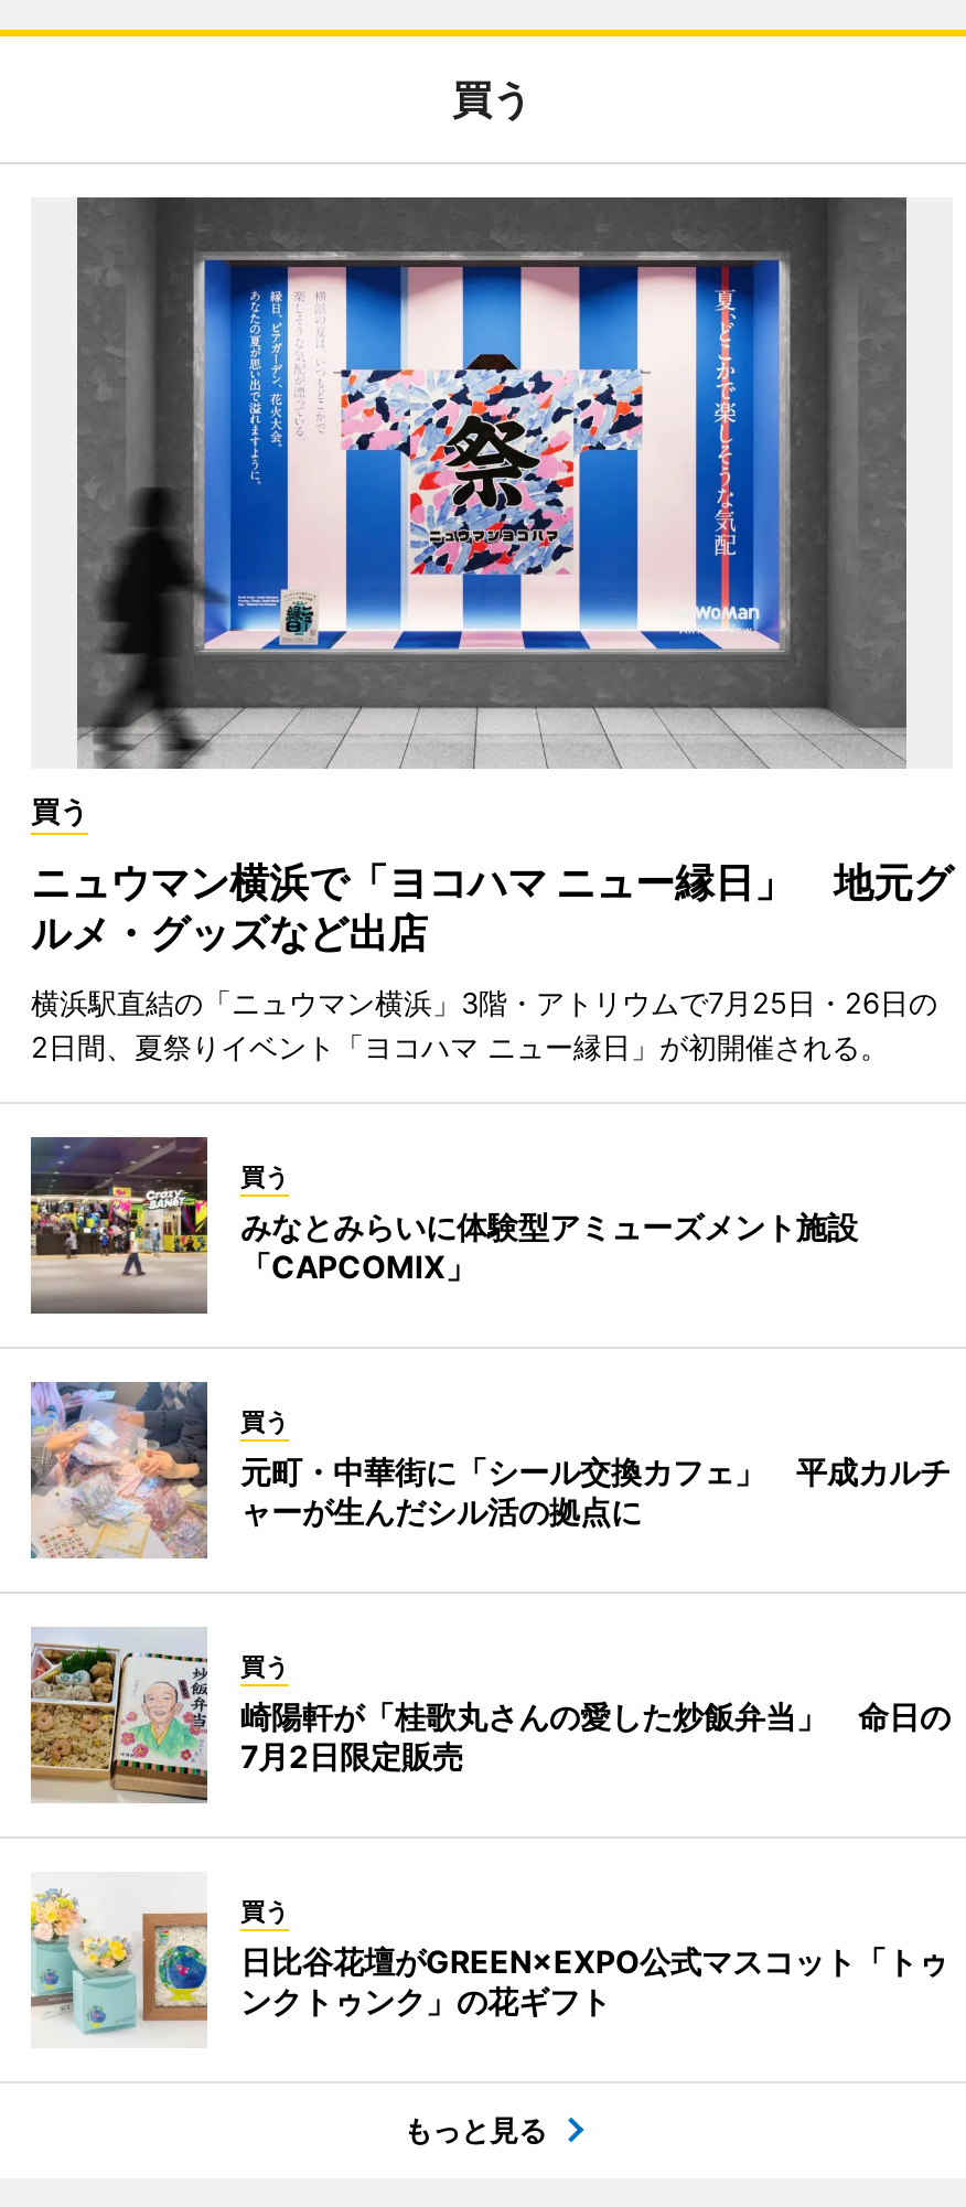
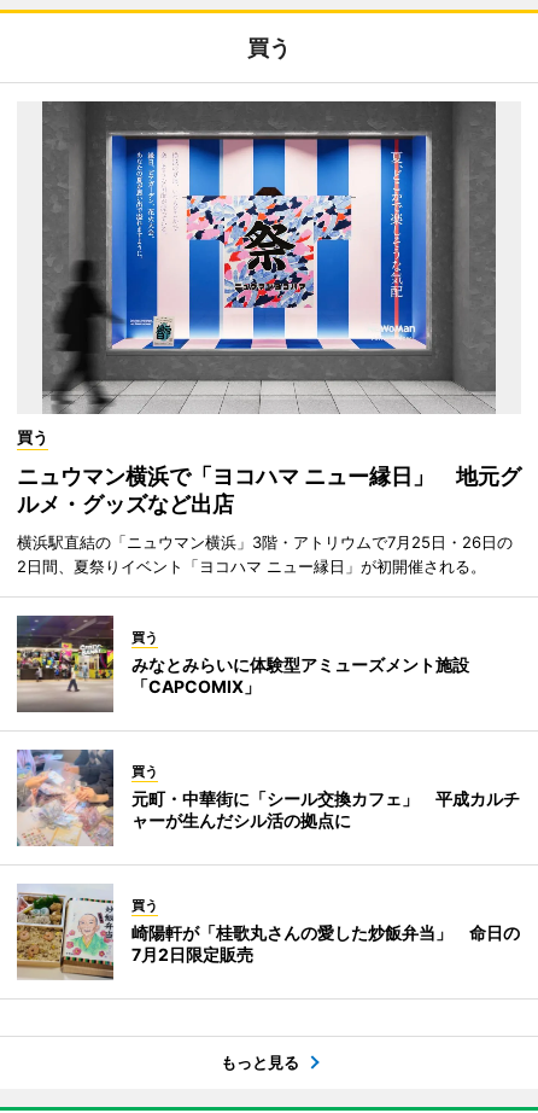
[29,1887,948,2039] [image] | 買う | 日比谷花壇がGREEN×EXPO公式マスコット「トゥ | ンクトゥンク」の花ギフト -> none

